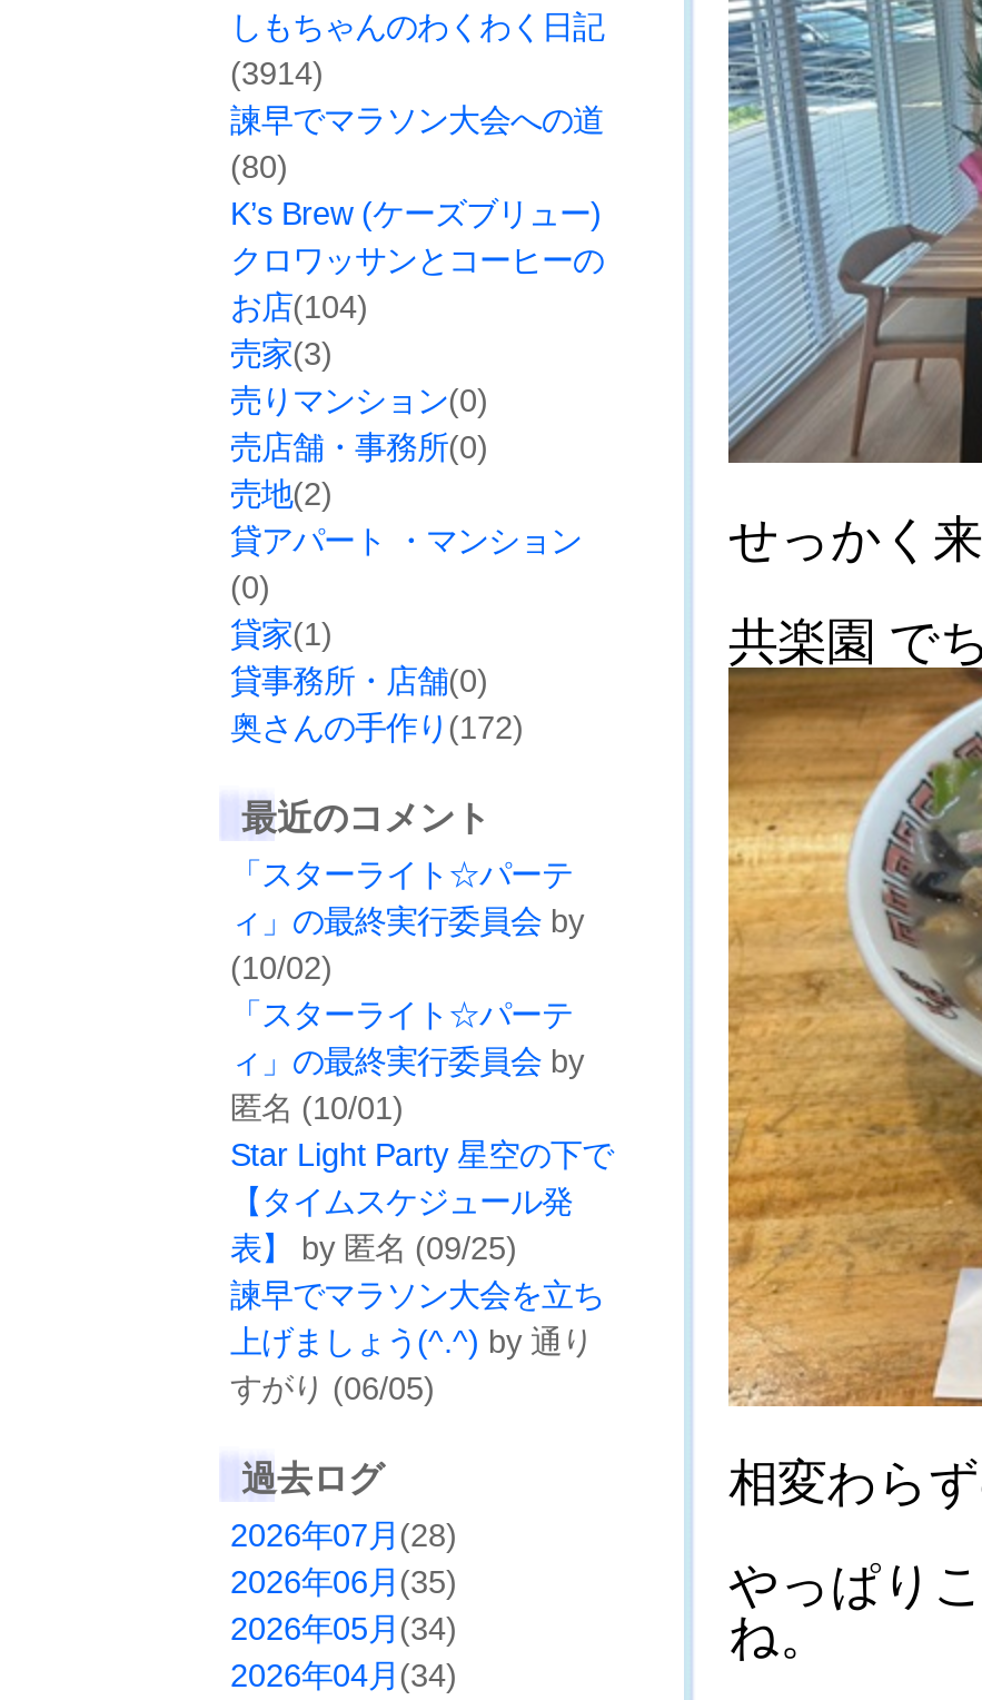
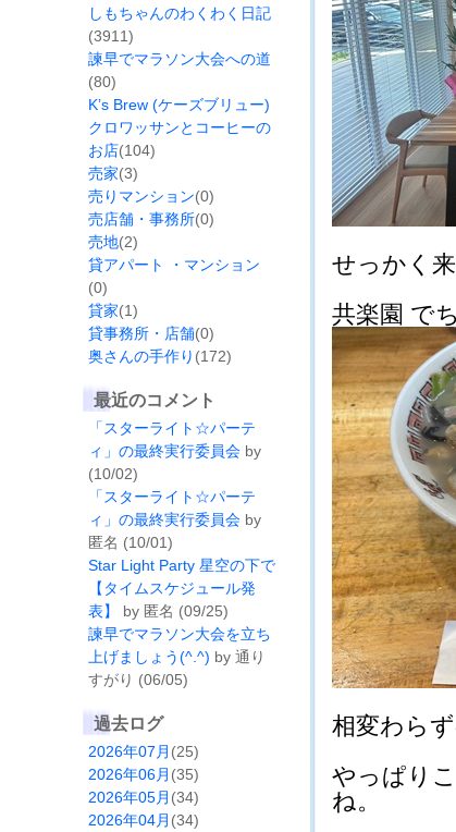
[230,56,324,91] (3914) -> [88,27,134,45] (3911)
[230,1518,457,1553] 2026年07月(28) -> [88,743,199,760] 2026年07月(25)

